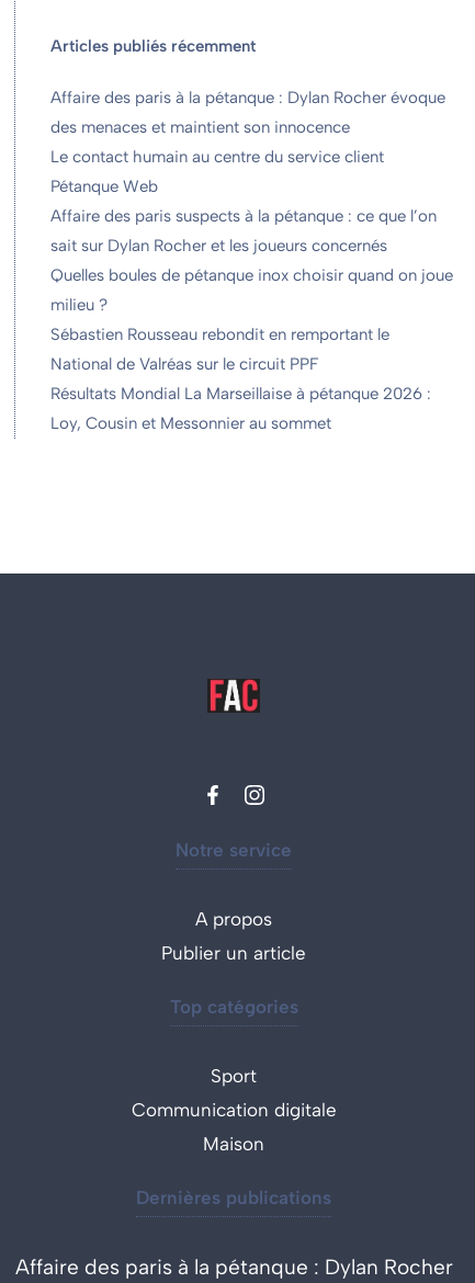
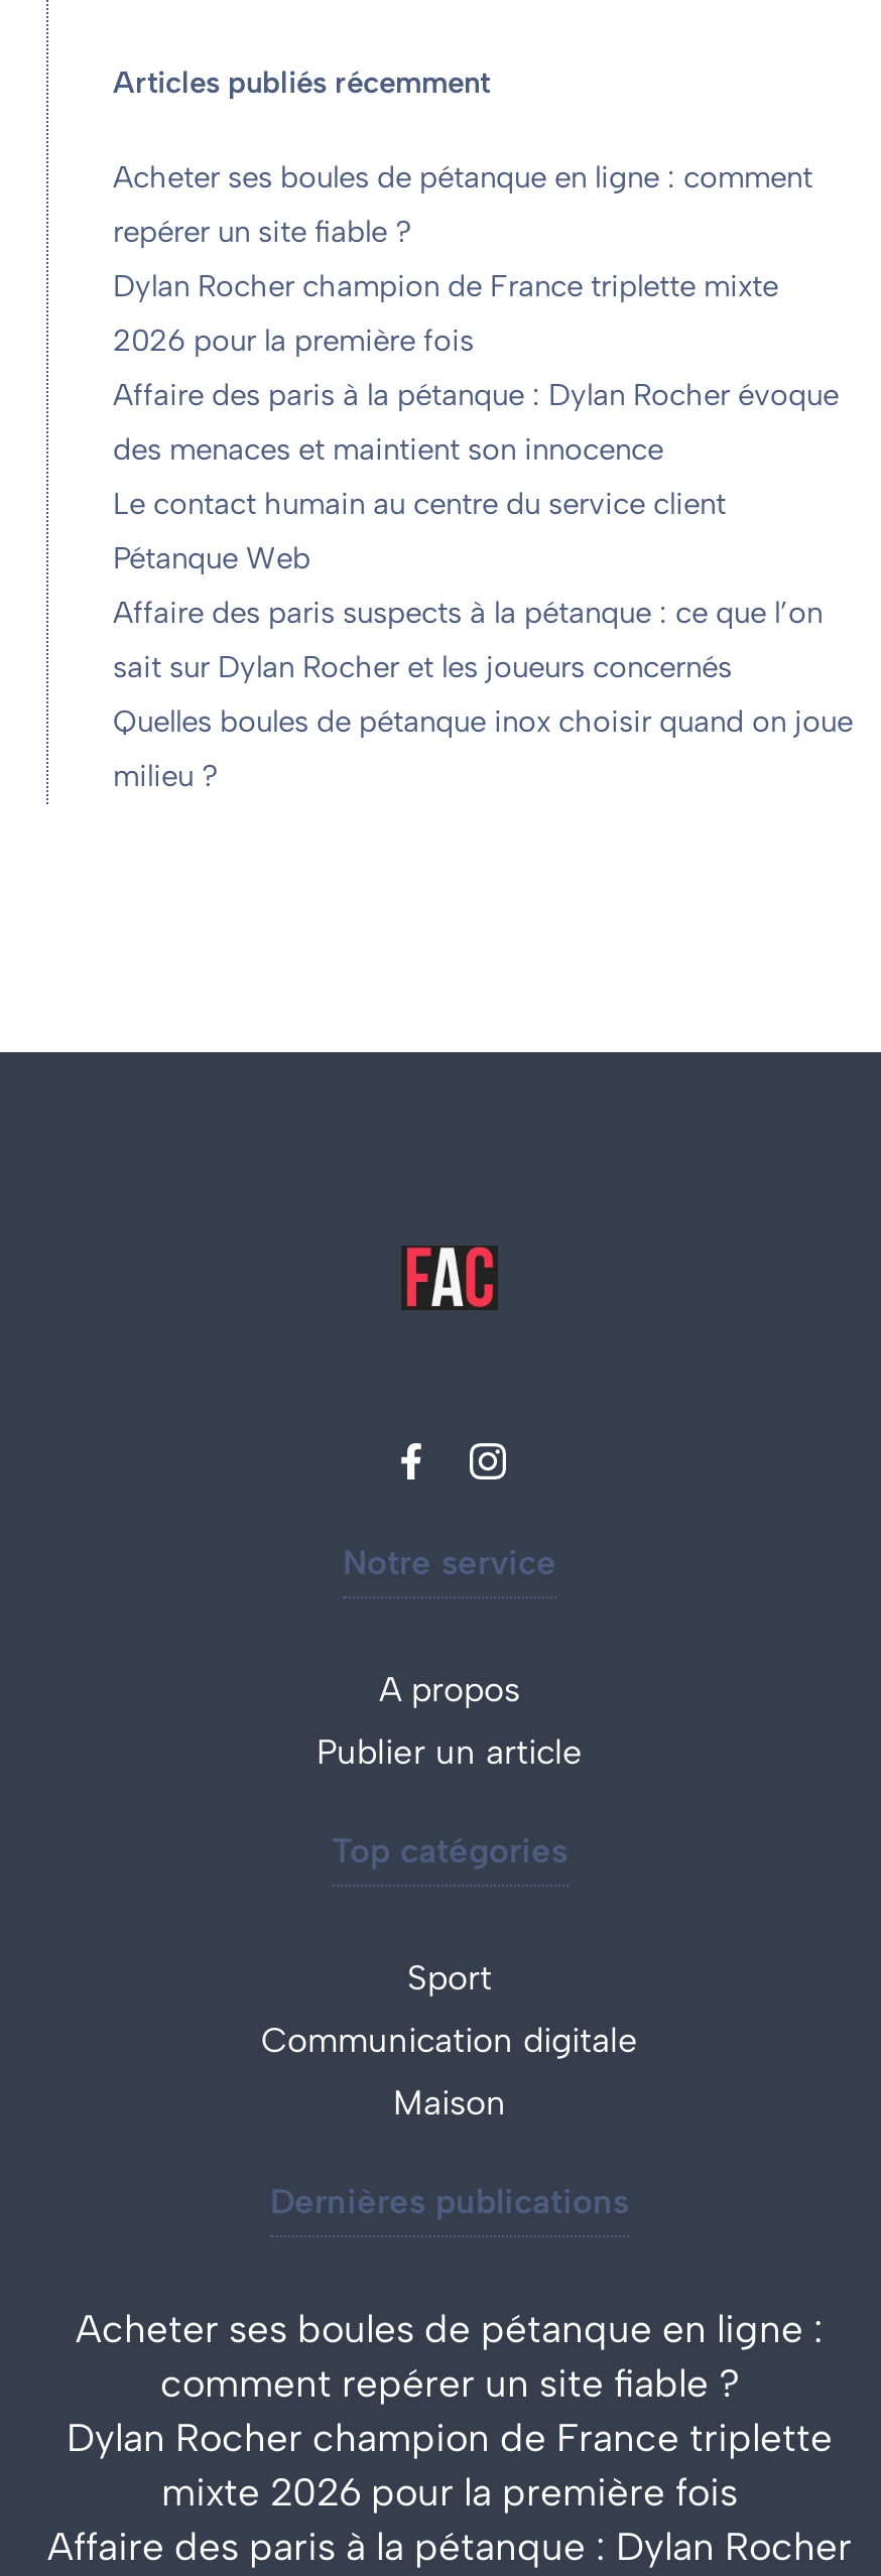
none -> [113,160,812,360] Acheter ses boules de pétanque en ligne : comment | repérer un site fiable ? | Dylan Rocher champion de France triplette mixte | 2026 pour la première fois
[50,324,431,433] Sébastien Rousseau rebondit en remportant le | National de Valréas sur le circuit PPF | Résultats Mondial La Marseillaise à pétanque 2026 : | Loy, Cousin et Messonnier au sommet -> none
none -> [67,2305,833,2515] Acheter ses boules de pétanque en ligne : | comment repérer un site fiable ? | Dylan Rocher champion de France triplette | mixte 2026 pour la première fois

